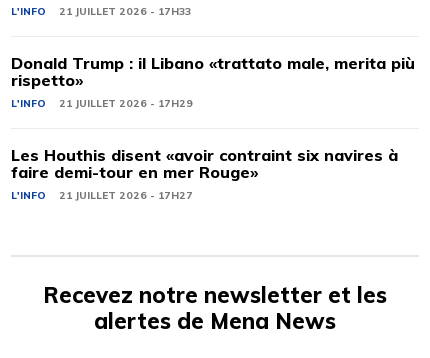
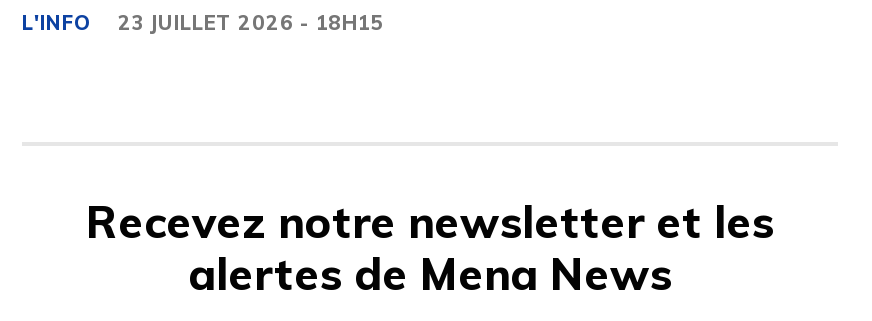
[11,5,415,202] 21 JUILLET 2026 - 17H33 | Donald Trump : il Libano «trattato male, merita più | rispetto» | L'INFO | 21 JUILLET 2026 - 17H29 | Les Houthis disent «avoir contraint six navires à | faire demi-tour en mer Rouge» | L'INFO | 21 JUILLET 2026 - 17H27 -> [118,10,384,36] 23 JUILLET 2026 - 18H15

